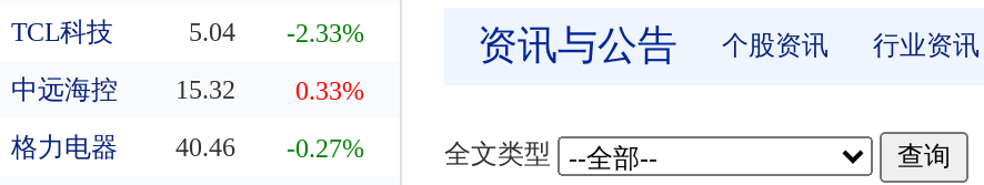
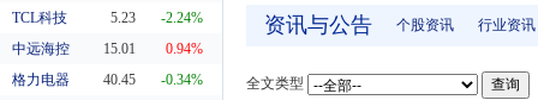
[189,17,235,48] 5.04 -> [110,10,136,26] 5.23
[287,17,364,48] -2.33% -> [161,10,203,26] -2.24%
[175,74,235,105] 15.32 -> [103,40,136,57] 15.01
[295,75,364,106] 0.33% -> [166,41,203,57] 0.94%
[175,132,235,163] 40.46 -> [103,71,136,88] 40.45
[287,132,364,163] -0.27% -> [161,72,203,88] -0.34%

